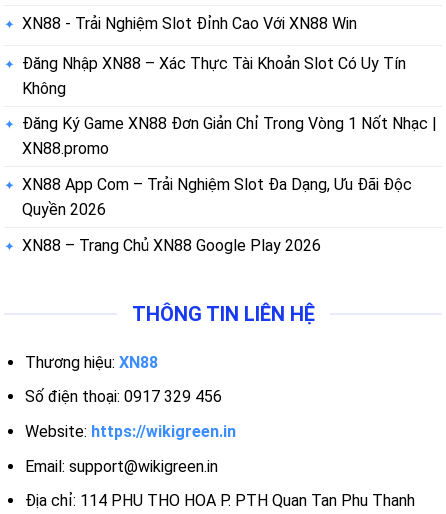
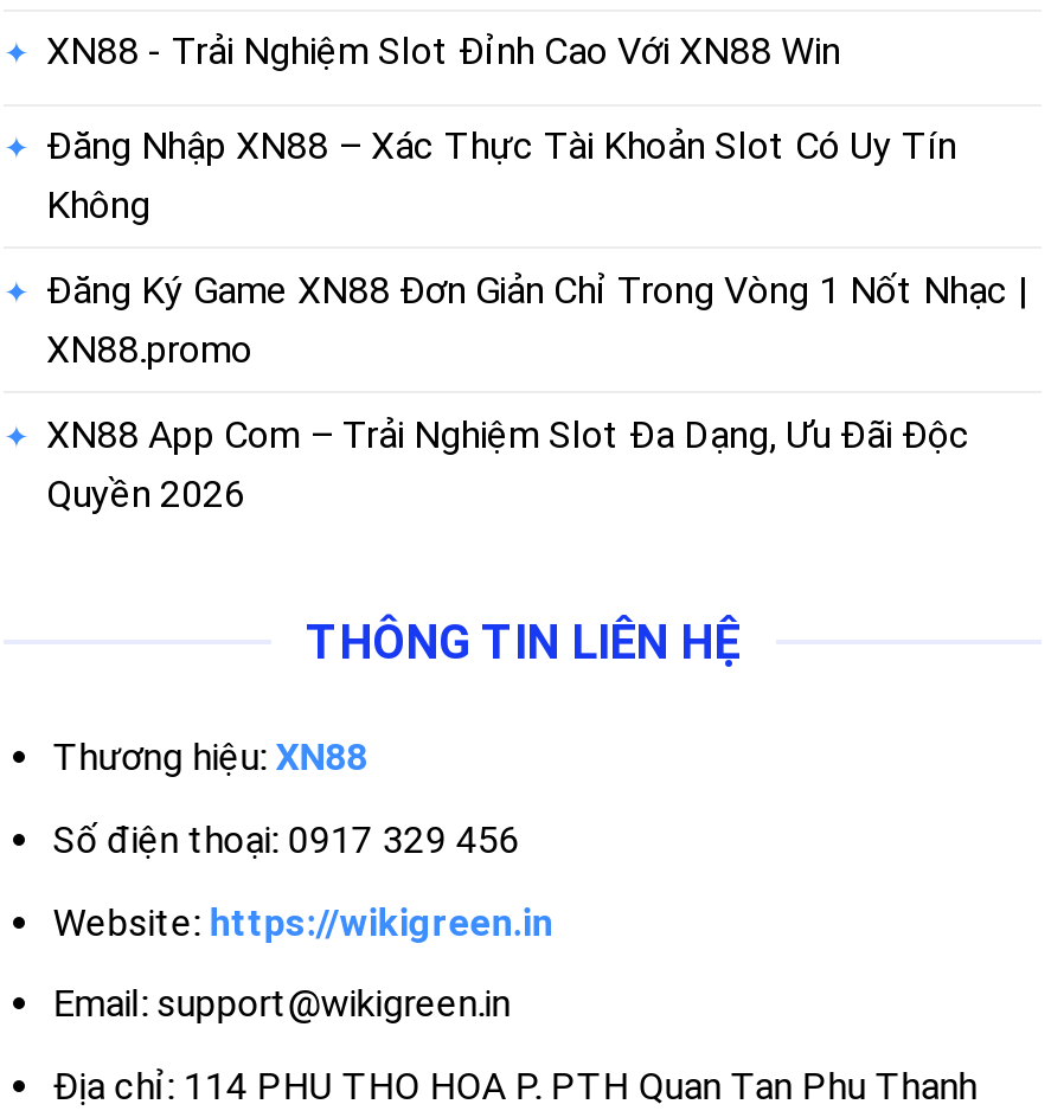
[22,236,321,255] XN88 – Trang Chủ XN88 Google Play 2026 -> none

